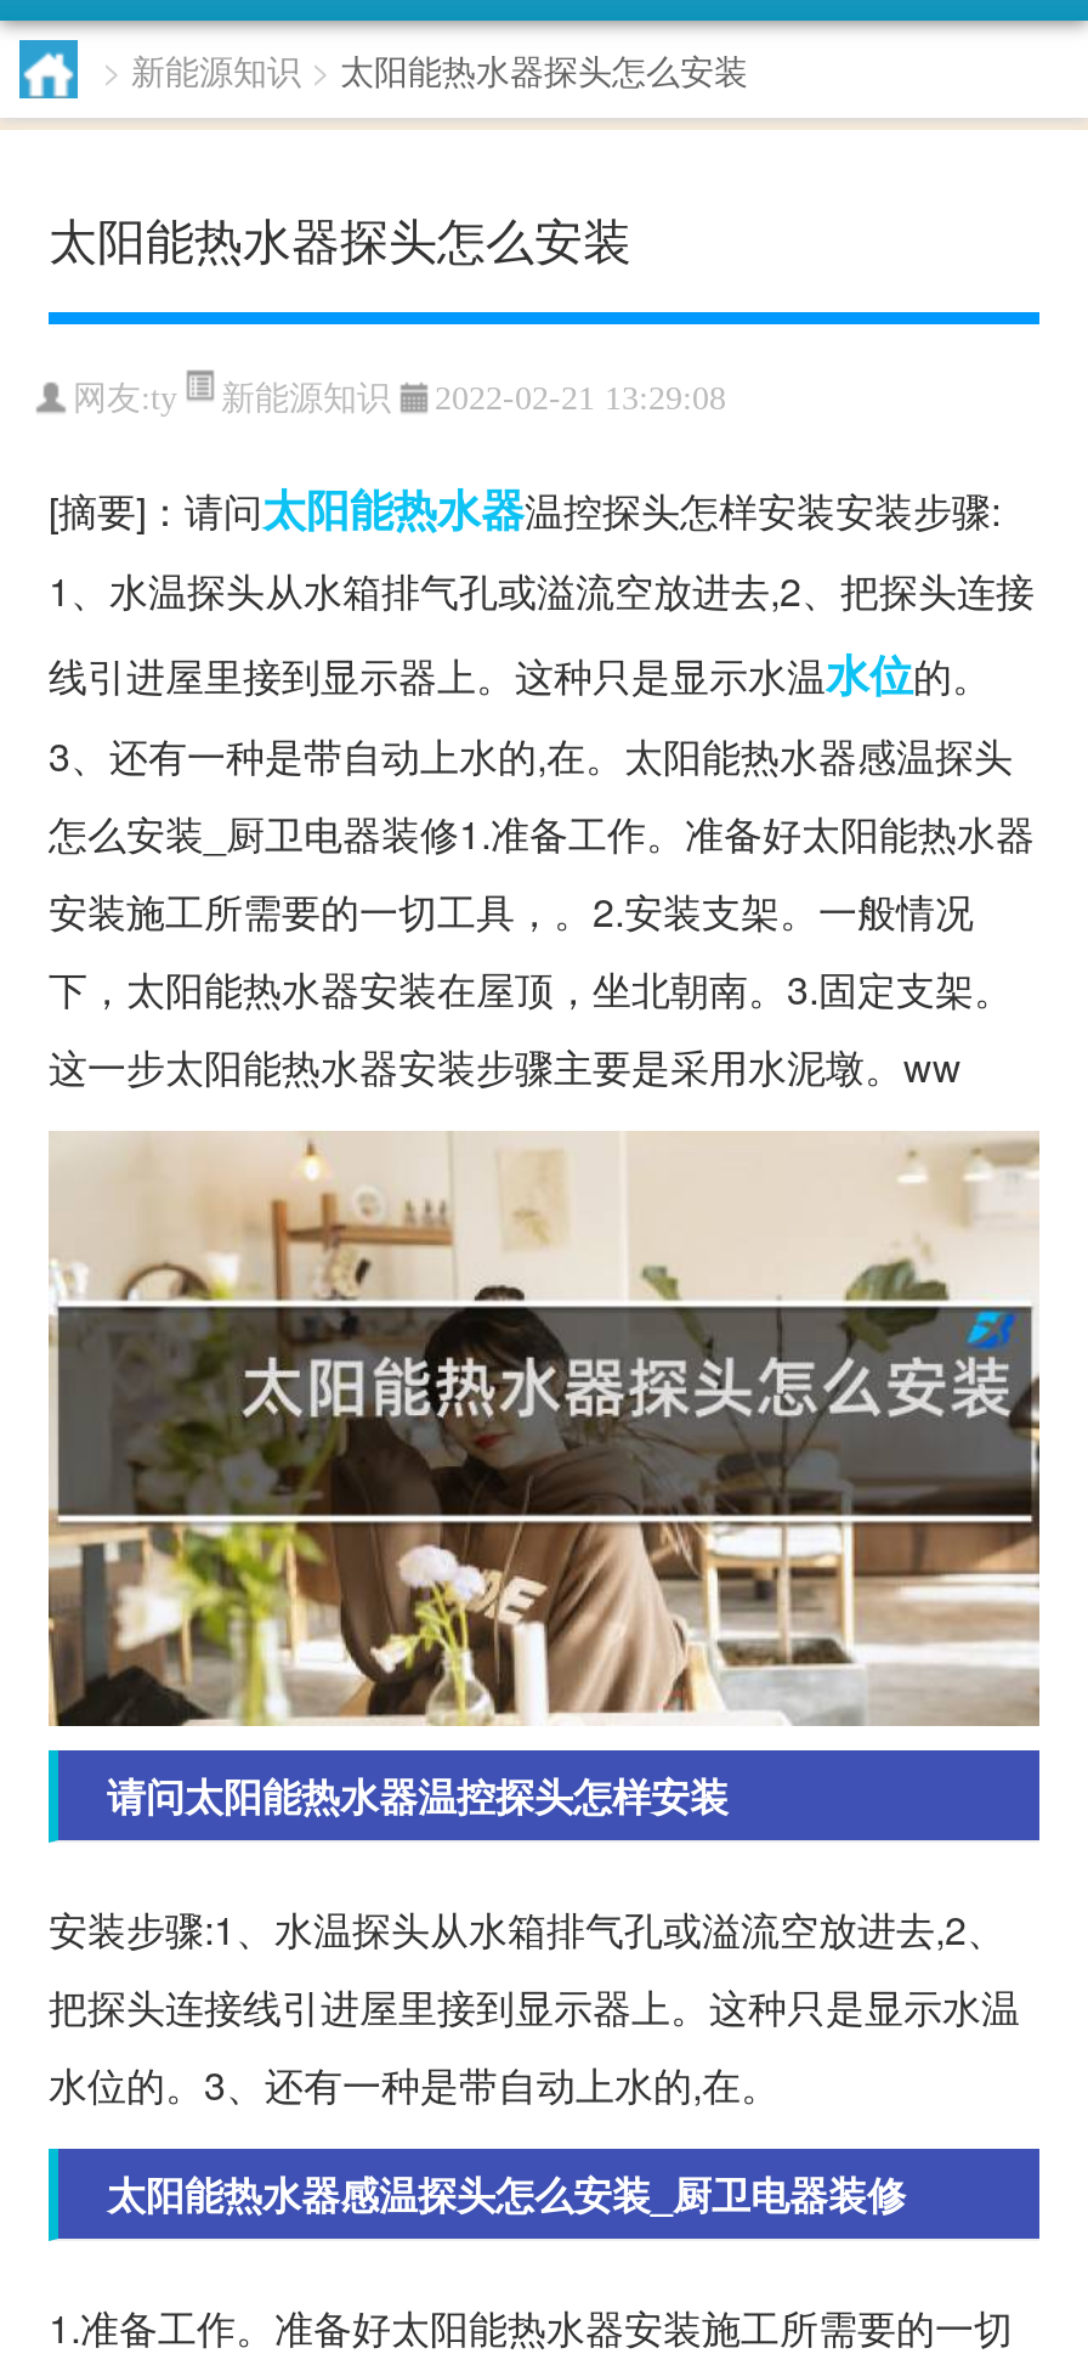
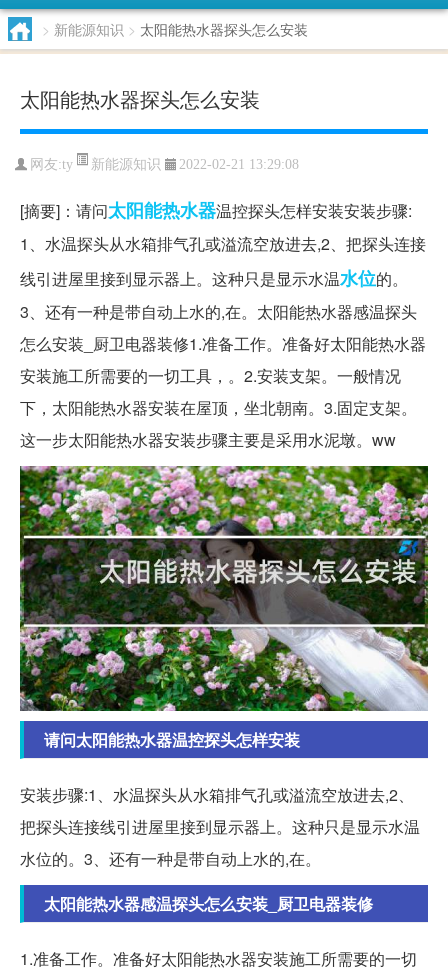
[46,1131,1042,1729] [image] -> [19,465,429,712] [image]

